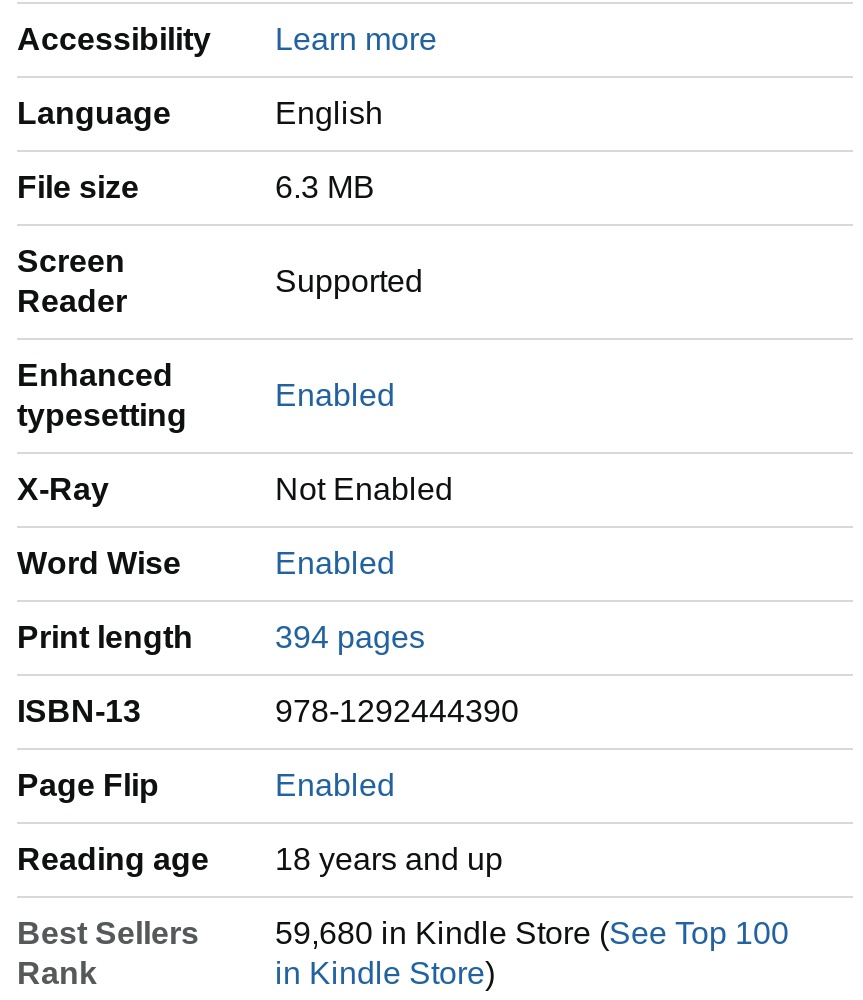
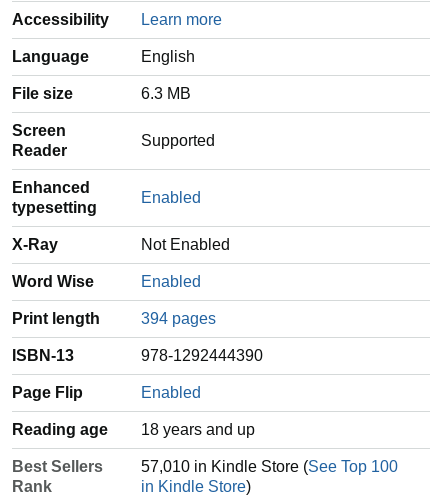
[275,916,789,950] 59,680 in Kindle Store (See Top 100 -> [141,458,398,475] 57,010 in Kindle Store (See Top 100

